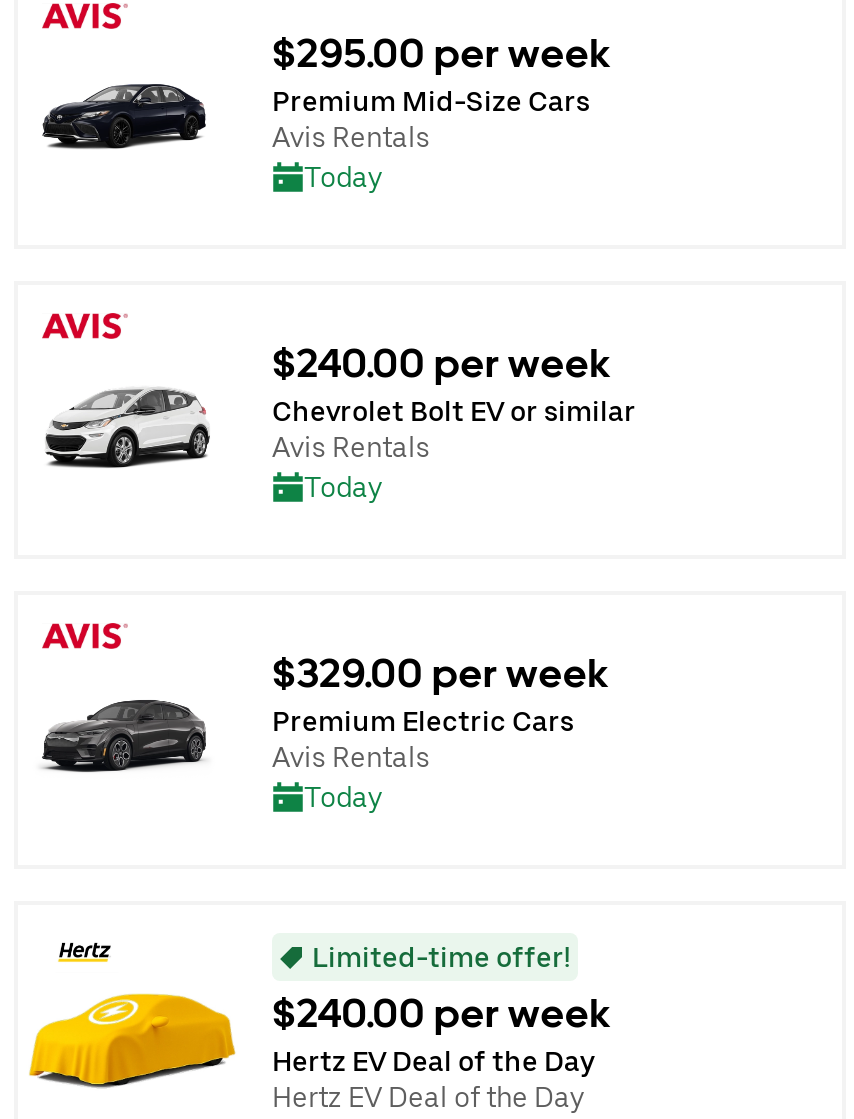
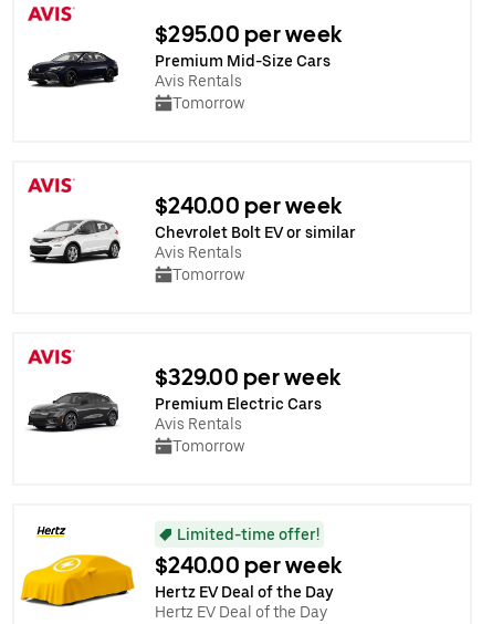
[304,160,382,192] Today -> [172,93,244,111] Tomorrow
[304,470,382,502] Today -> [172,265,244,283] Tomorrow
[304,780,382,812] Today -> [172,436,244,454] Tomorrow

